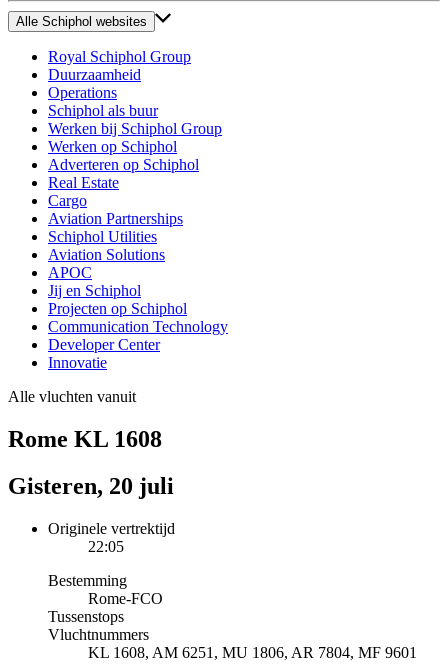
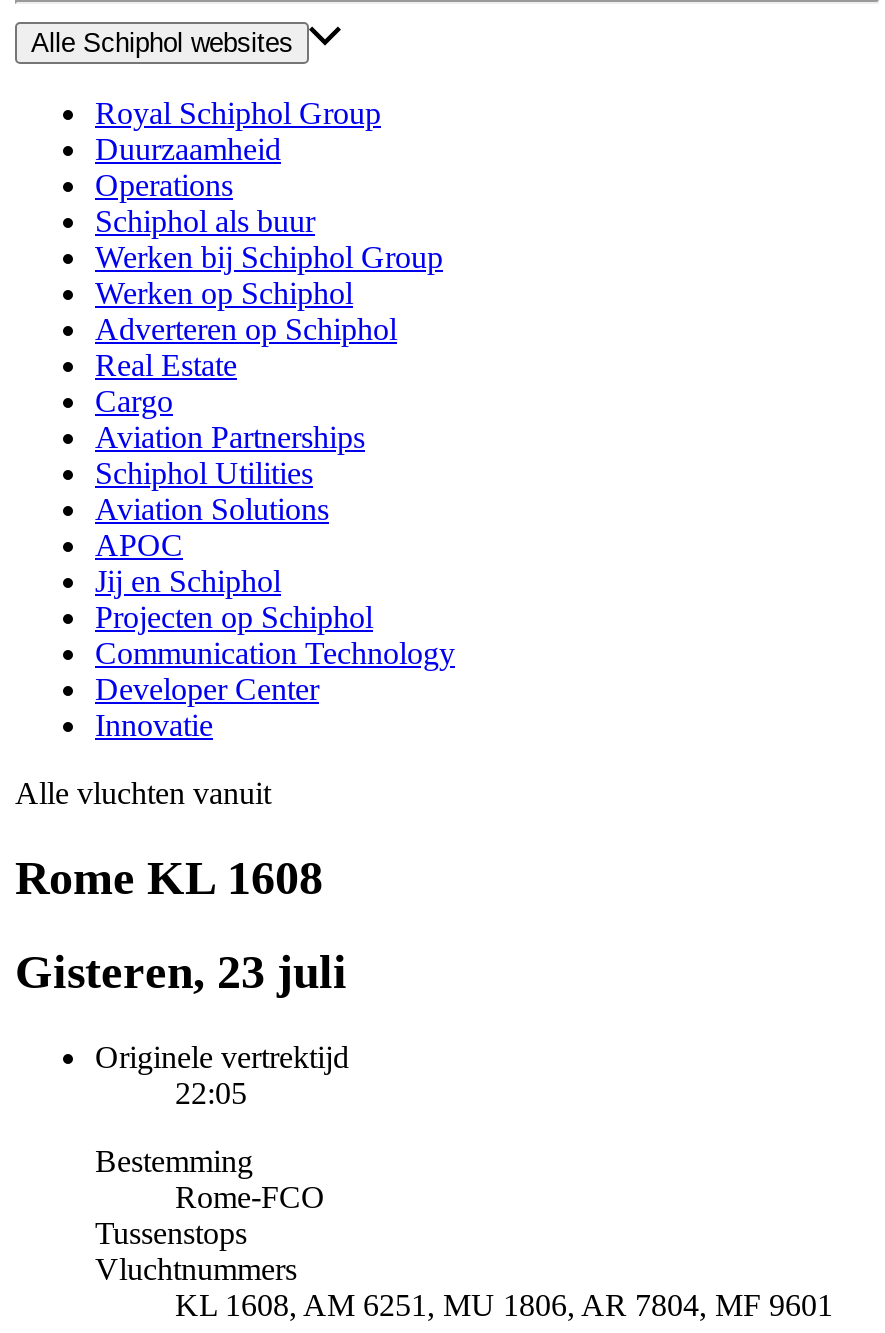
[8,473,174,499] Gisteren, 20 juli -> [15,946,347,998] Gisteren, 23 juli

